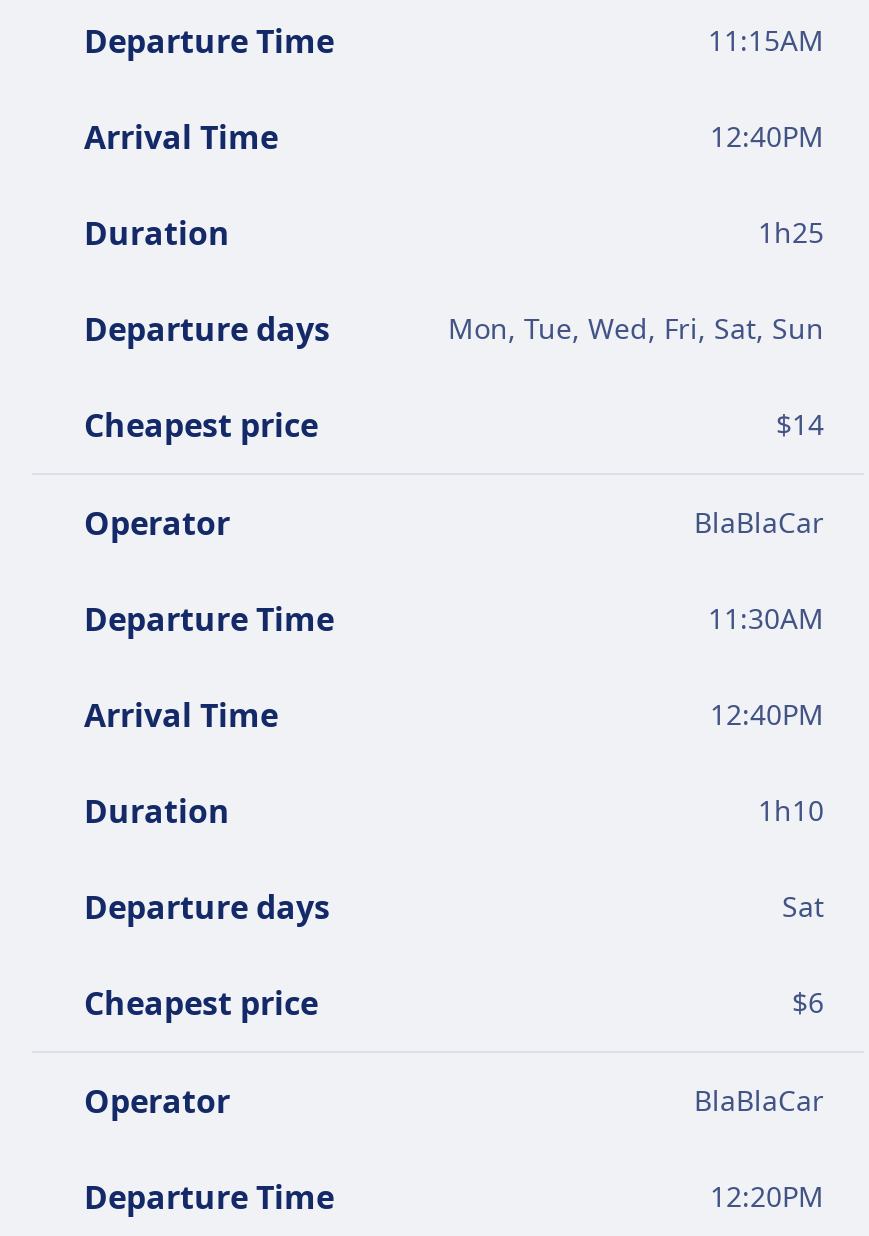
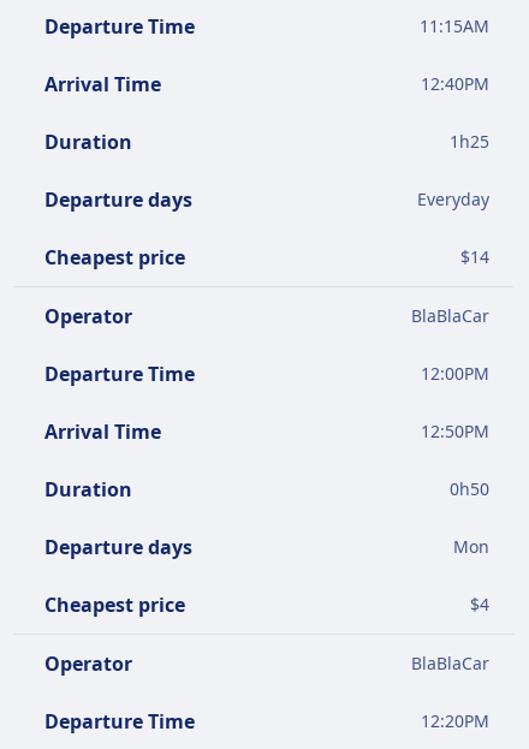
[448,309,824,347] Mon, Tue, Wed, Fri, Sat, Sun -> [417,188,489,210] Everyday
[708,599,824,637] 11:30AM -> [421,362,489,385] 12:00PM
[710,695,824,733] 12:40PM -> [421,420,489,442] 12:50PM
[758,791,824,829] 1 h10 -> [450,477,489,500] 0 h50
[782,887,824,925] Sat -> [453,535,489,558] Mon
[792,983,824,1021] $6 -> [470,593,489,616] $4

